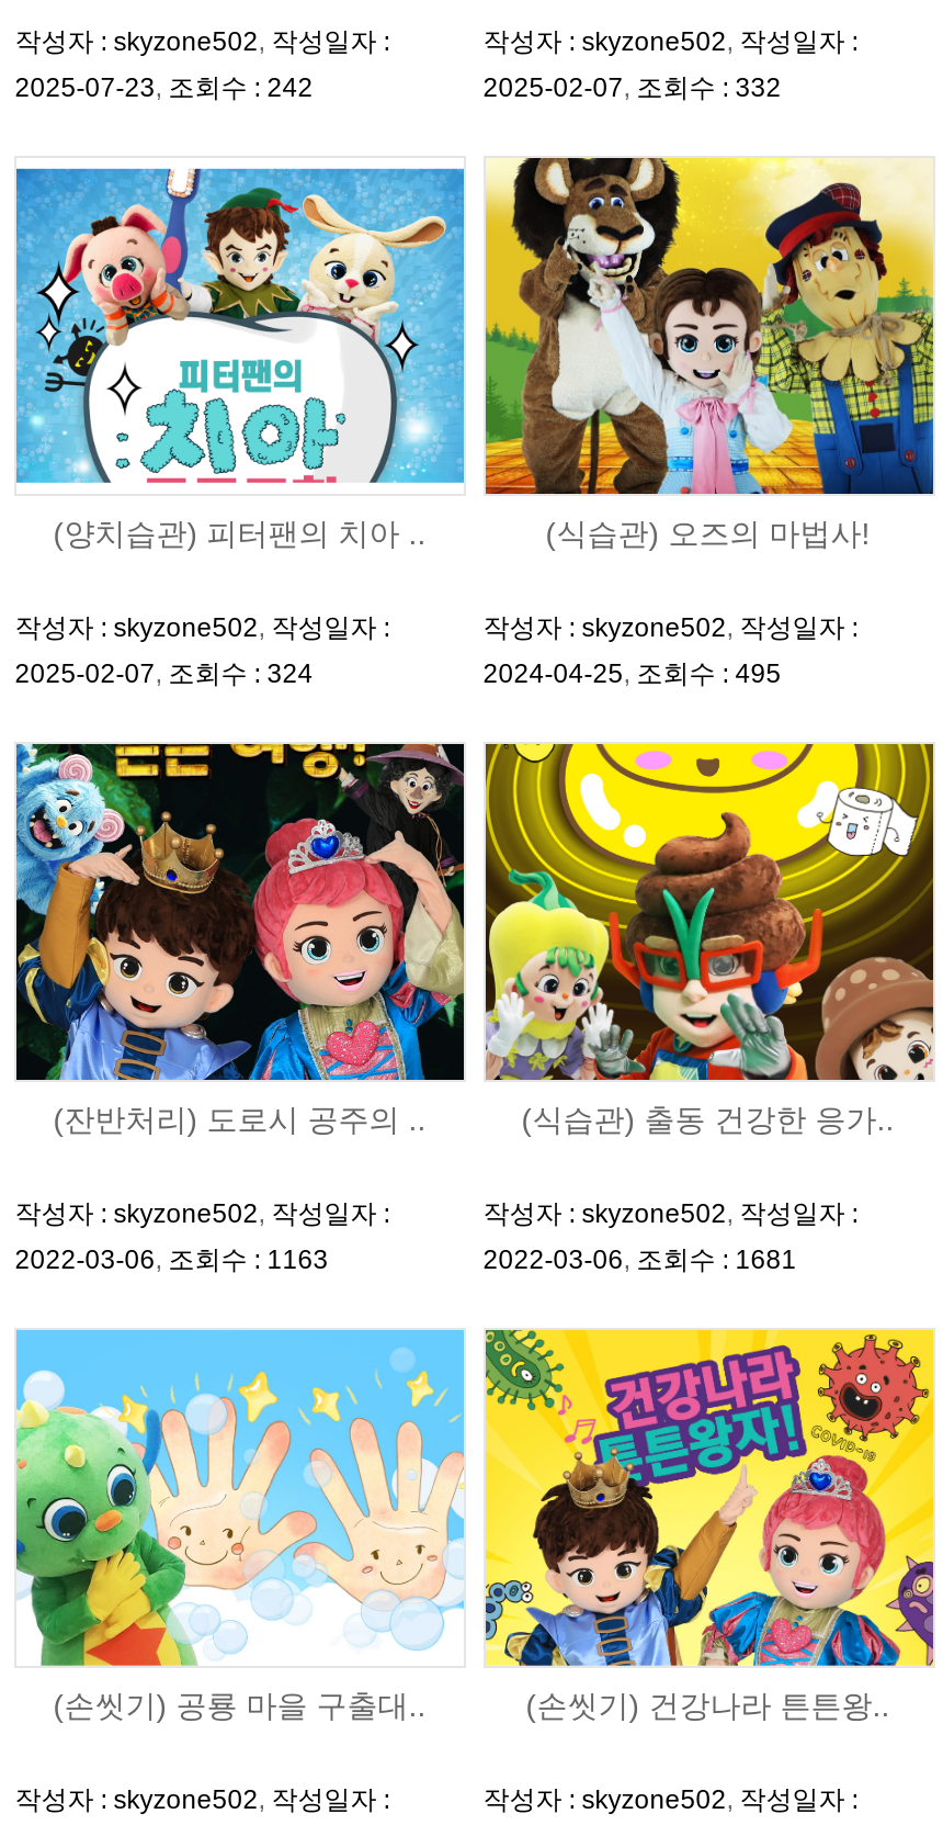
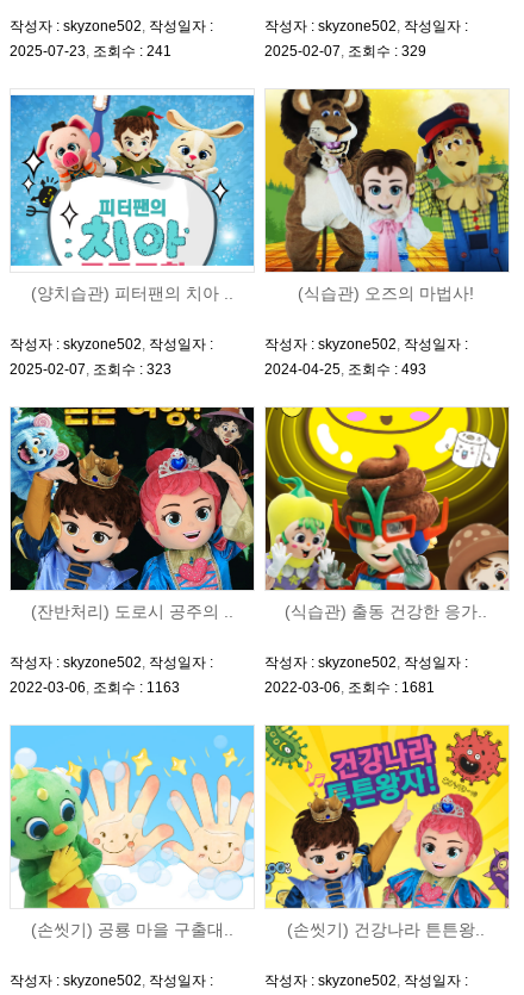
[15,72,313,103] 2025-07-23, 조회수 : 242 -> [10,43,172,60] 2025-07-23, 조회수 : 241
[483,72,781,103] 2025-02-07, 조회수 : 332 -> [264,43,426,60] 2025-02-07, 조회수 : 329
[15,658,313,689] 2025-02-07, 조회수 : 324 -> [10,361,172,378] 2025-02-07, 조회수 : 323
[483,658,781,689] 2024-04-25, 조회수 : 495 -> [264,361,426,378] 2024-04-25, 조회수 : 493

